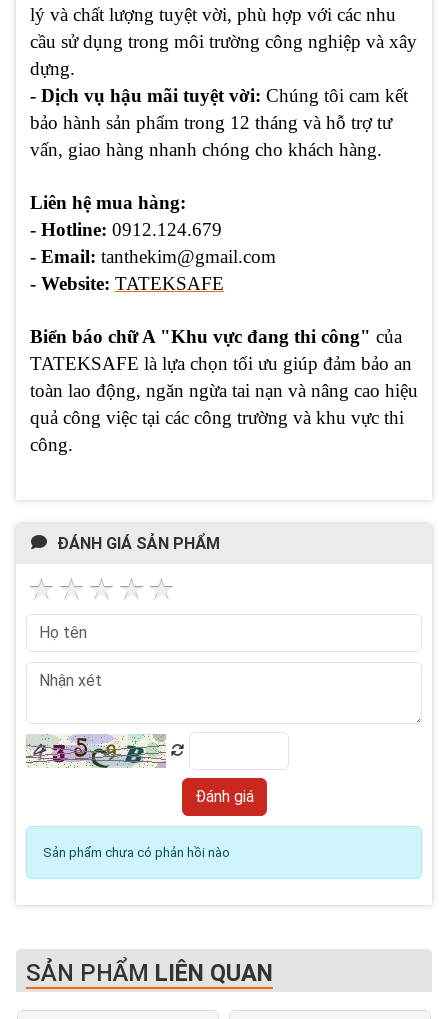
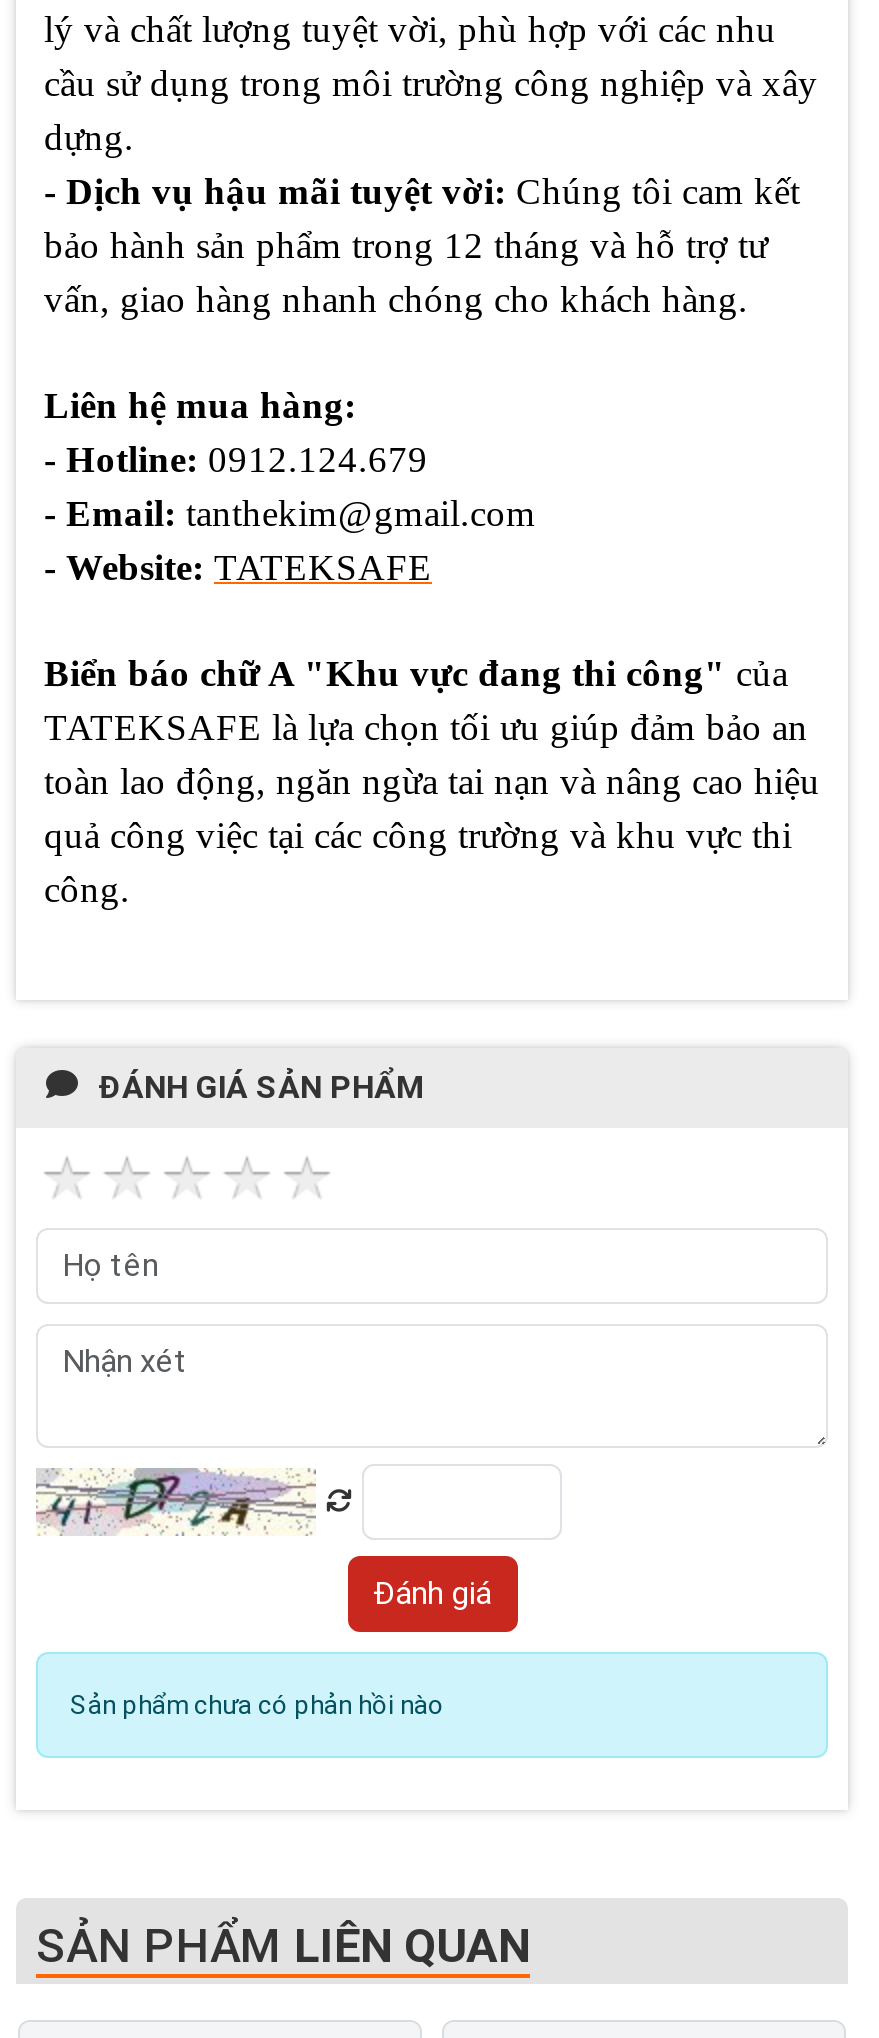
[27,734,167,769] [image] -> [40,1468,314,1536] [image]

